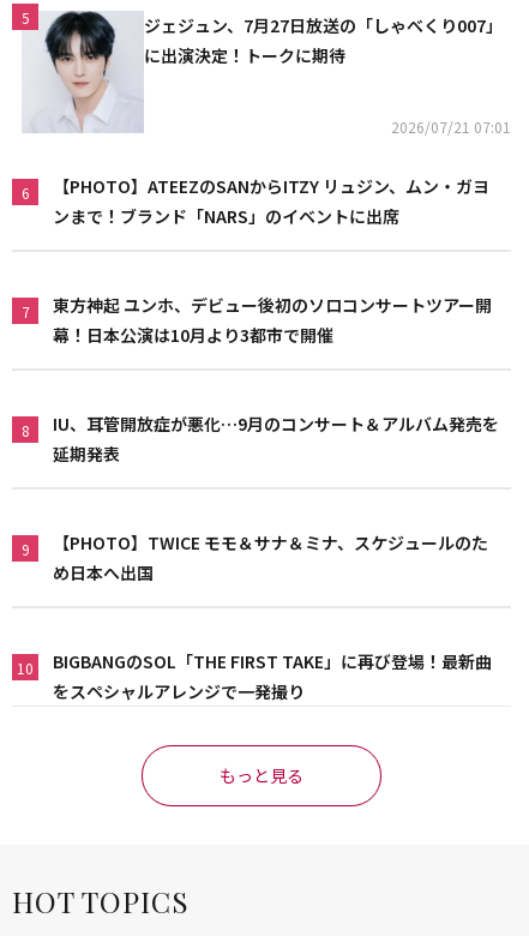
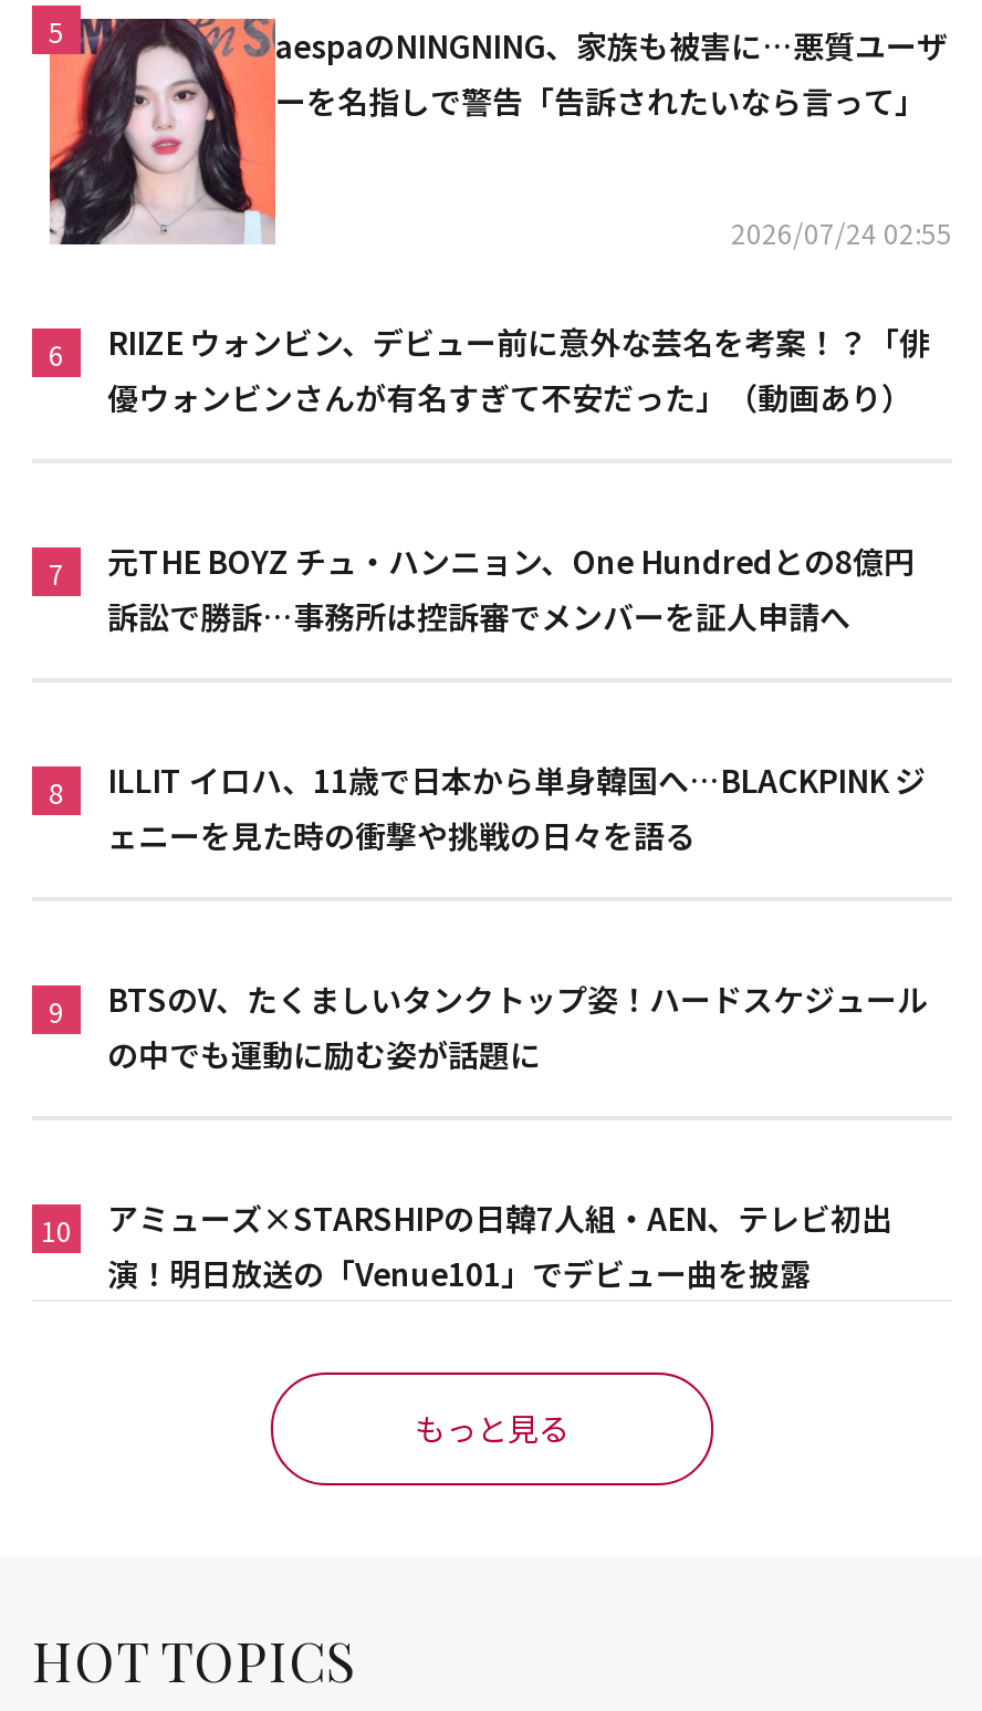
[22,10,503,133] [image] | ジェジュン、7月27日放送の「しゃべくり007」 | に出演決定！トークに期待 -> [48,17,948,247] [image] | aespaのNINGNING、家族も被害に…悪質ユーザ | ーを名指しで警告「告訴されたいなら言って」
[391,117,511,137] 2026/07/21 07:01 -> [731,214,952,252] 2026/07/24 02:55
[53,174,489,228] 【PHOTO】ATEEZのSANからITZY リュジン、ムン・ガヨ | ンまで！ブランド「NARS」のイベントに出席 -> [107,320,930,420] RIIZE ウォンビン、デビュー前に意外な芸名を考案！？「俳 | 優ウォンビンさんが有名すぎて不安だった」（動画あり）
[53,293,492,347] 東方神起 ユンホ、デビュー後初のソロコンサートツアー開 | 幕！日本公演は10月より3都市で開催 -> [107,539,915,639] 元THE BOYZ チュ・ハンニョン、One Hundredとの8億円 | 訴訟で勝訴…事務所は控訴審でメンバーを証人申請へ
[53,412,499,466] IU、耳管開放症が悪化…9月のコンサート＆アルバム発売を | 延期発表 -> [107,758,926,858] ILLIT イロハ、11歳で日本から単身韓国へ…BLACKPINK ジ | ェニーを見た時の衝撃や挑戦の日々を語る
[53,531,488,585] 【PHOTO】TWICE モモ＆サナ＆ミナ、スケジュールのた | め日本へ出国 -> [107,977,928,1077] BTSのV、たくましいタンクトップ姿！ハードスケジュール | の中でも運動に励む姿が話題に
[53,649,492,703] BIGBANGのSOL「THE FIRST TAKE」に再び登場！最新曲 | をスペシャルアレンジで一発撮り -> [107,1196,892,1296] アミューズ×STARSHIPの日韓7人組・AEN、テレビ初出 | 演！明日放送の「Venue101」でデビュー曲を披露

